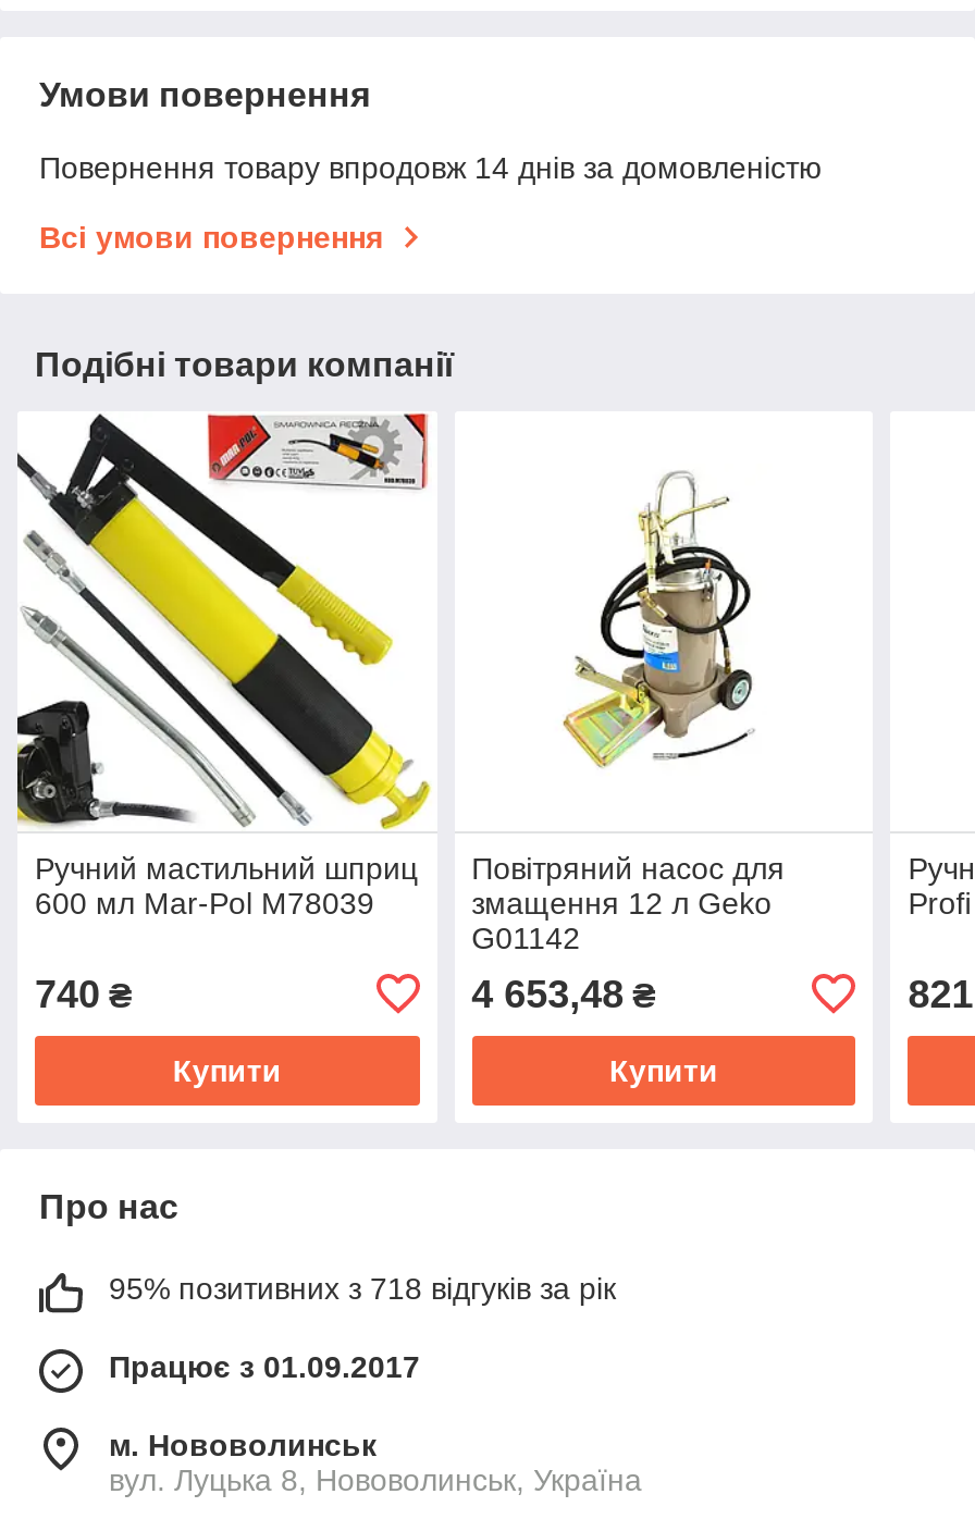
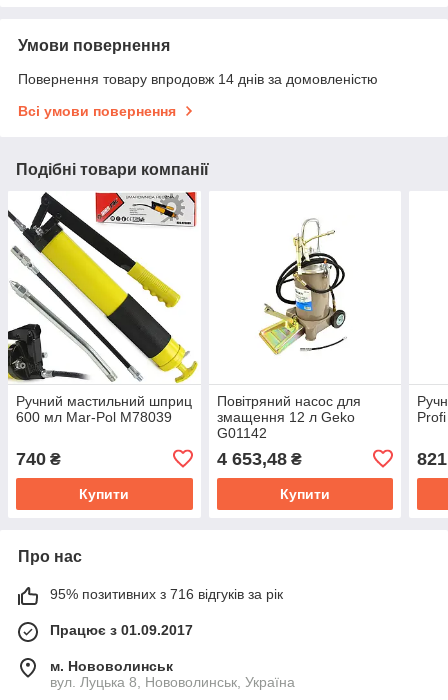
[109,1270,616,1305] 95% позитивних з 718 відгуків за рік -> [50,585,283,601] 95% позитивних з 716 відгуків за рік

